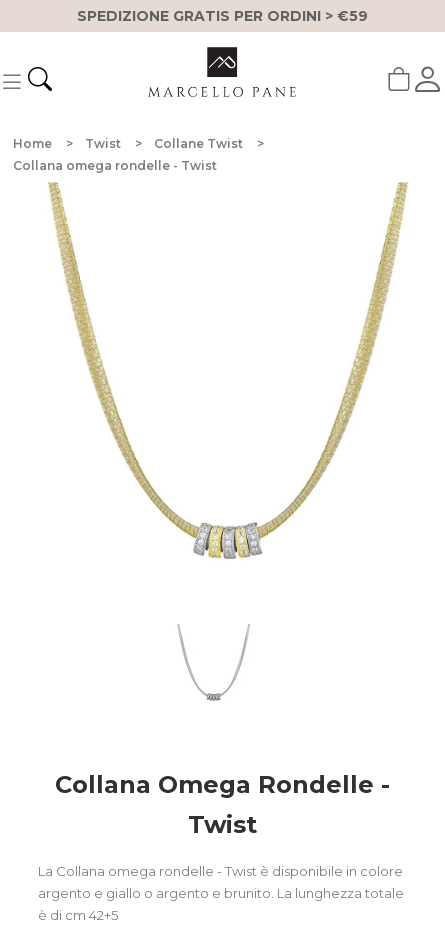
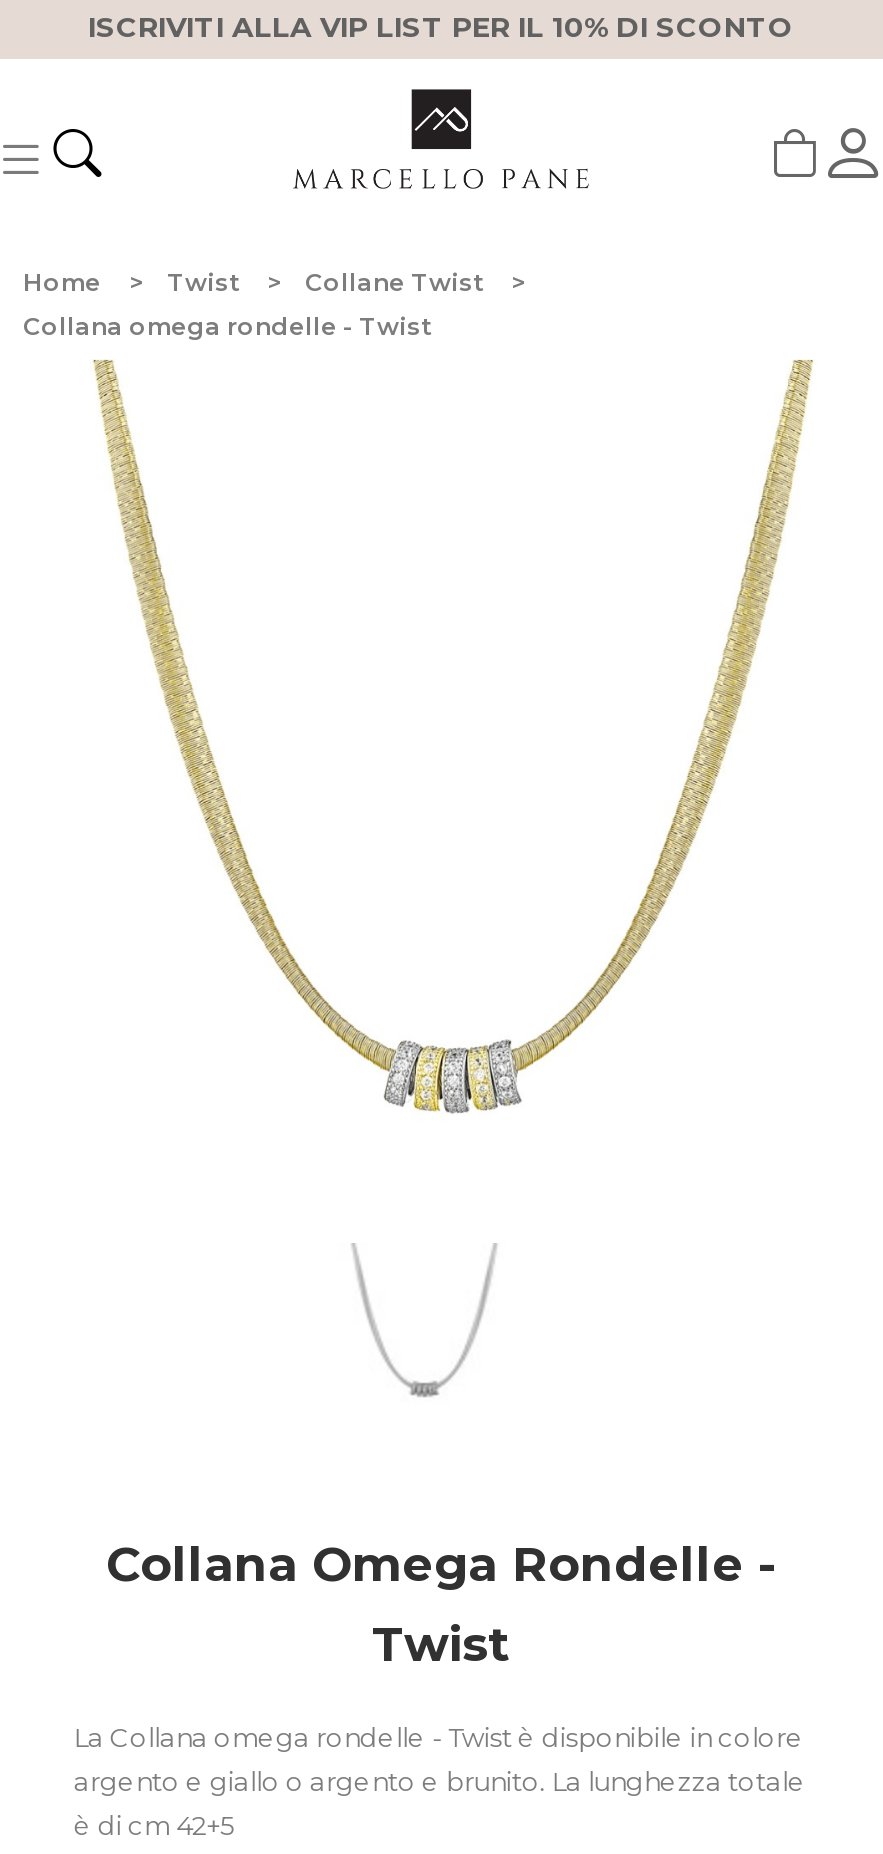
[76,7,367,25] SPEDIZIONE GRATIS PER ORDINI > €59 -> [88,9,794,45] ISCRIVITI ALLA VIP LIST PER IL 10% DI SCONTO

